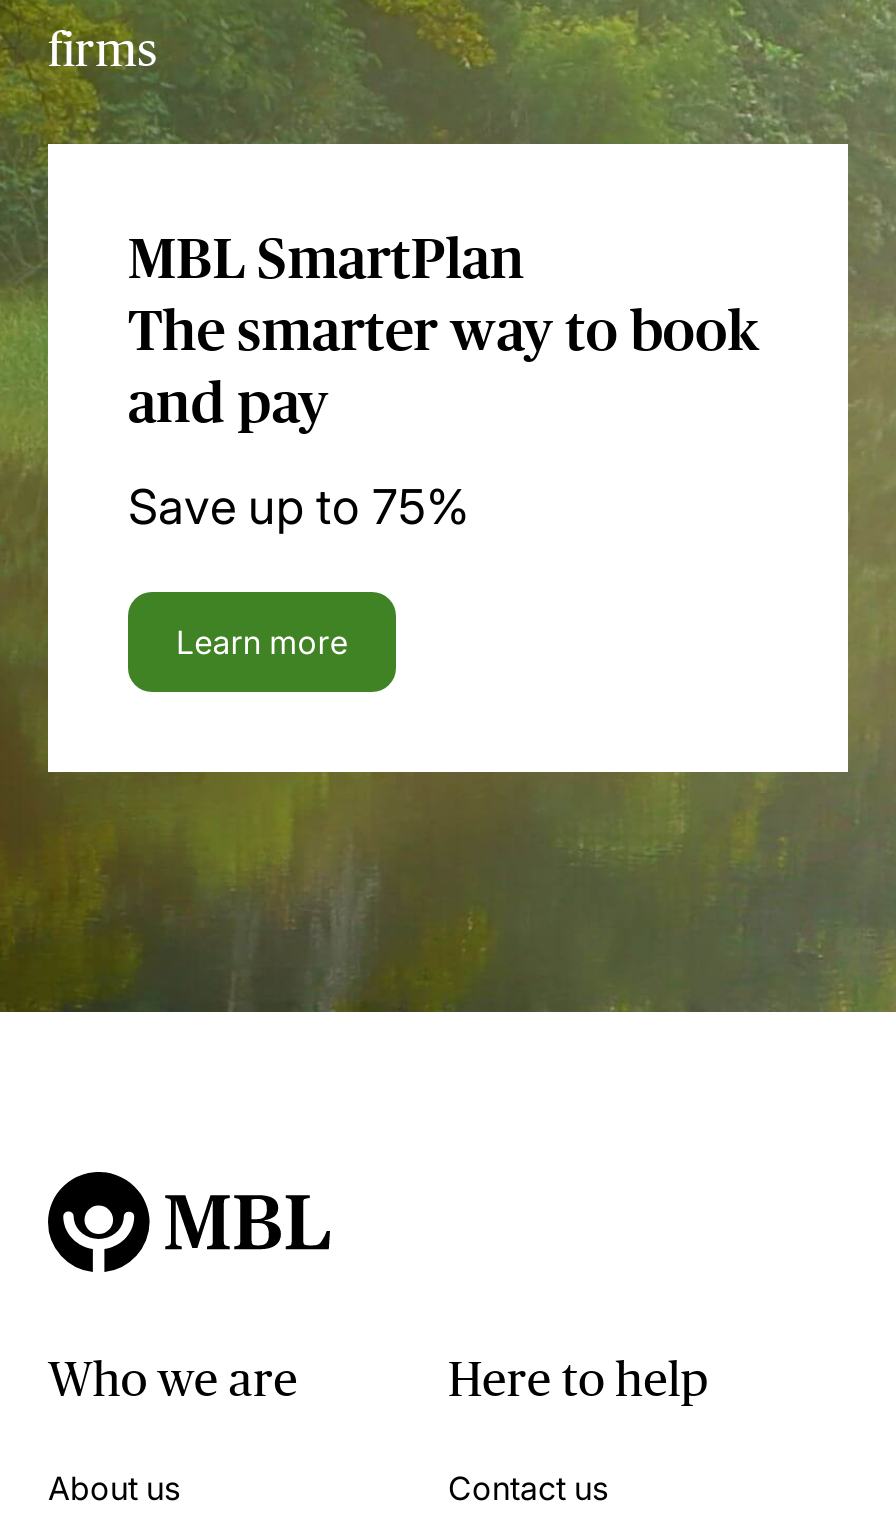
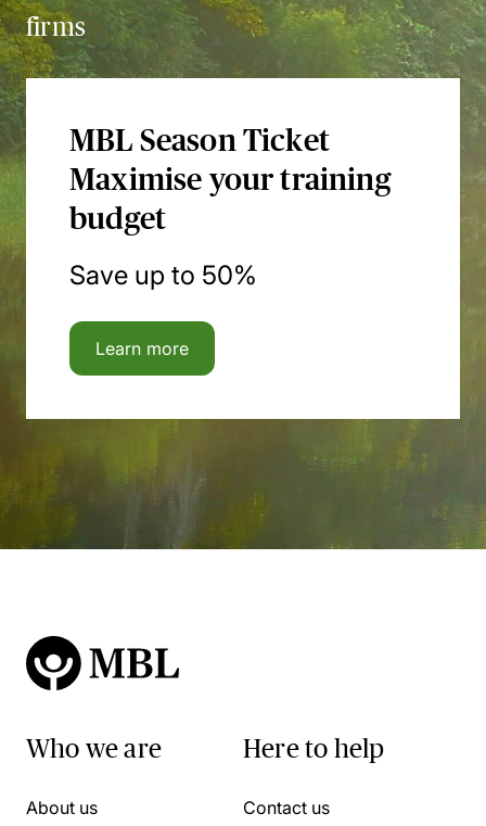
[128,228,760,434] MBL SmartPlan | The smarter way to book | and pay -> [69,124,390,236] MBL Season Ticket | Maximise your training | budget
[128,478,470,536] Save up to 75% -> [69,259,257,291] Save up to 50%

